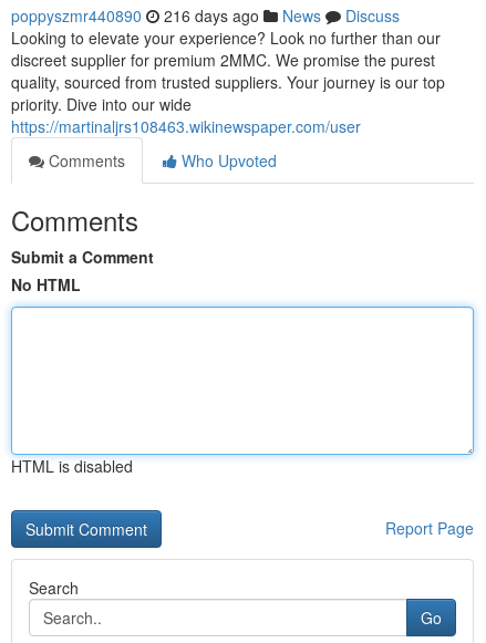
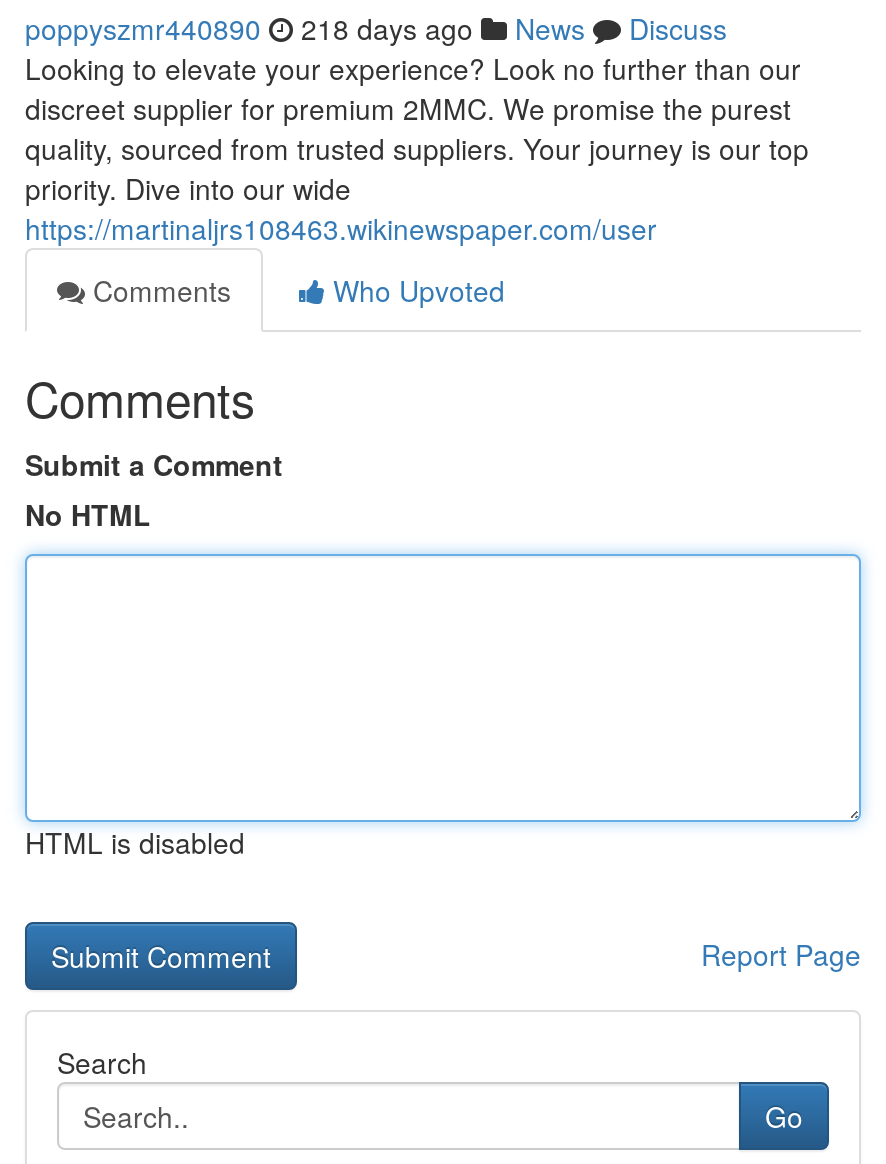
[11,4,400,27] poppyszmr440890 216 days ago News Discuss -> [25,8,727,48] poppyszmr440890 218 days ago News Discuss

